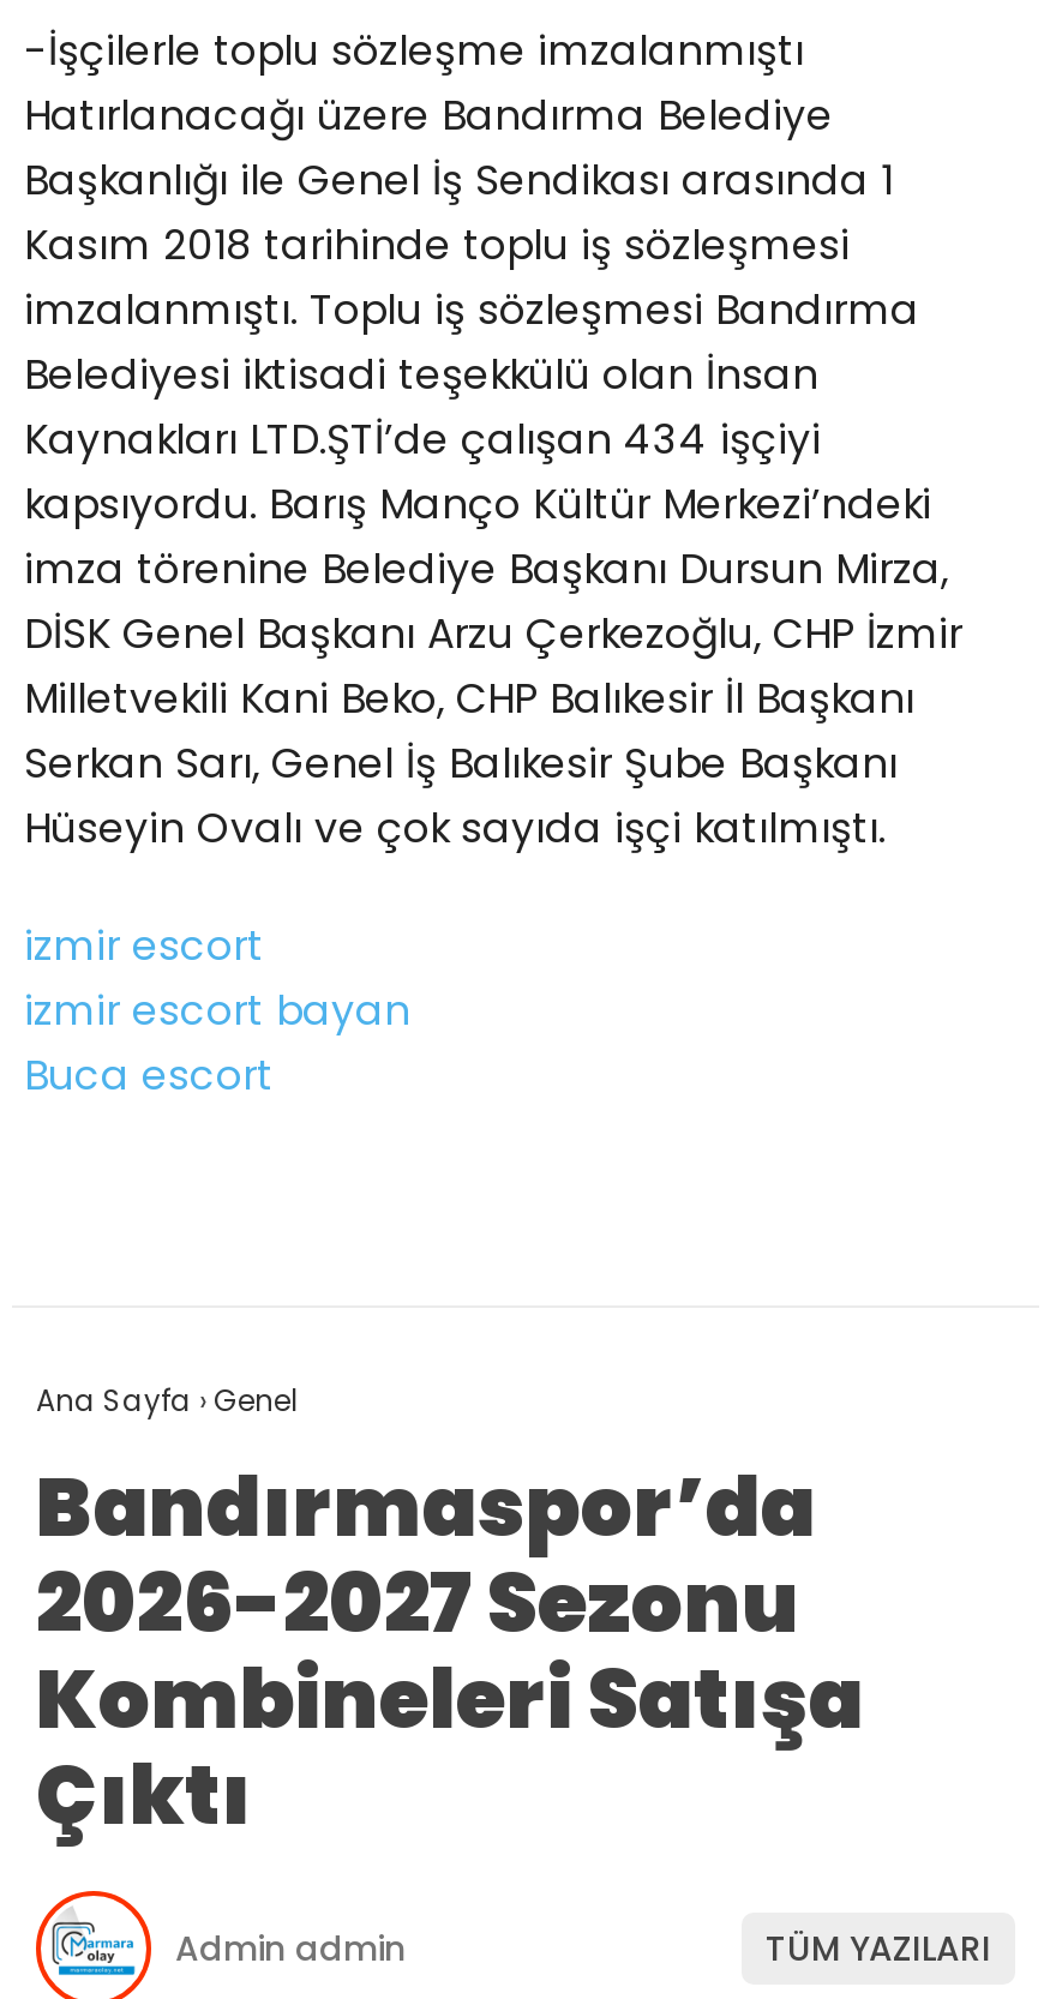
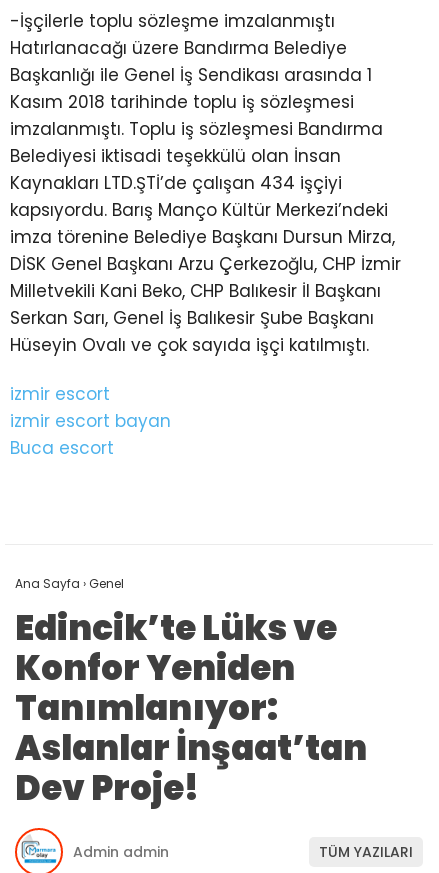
[36,1450,864,1853] Bandırmaspor’da | 2026-2027 Sezonu | Kombineleri Satışa | Çıktı -> [15,604,367,812] Edincik’te Lüks ve | Konfor Yeniden | Tanımlanıyor: | Aslanlar İnşaat’tan | Dev Proje!

